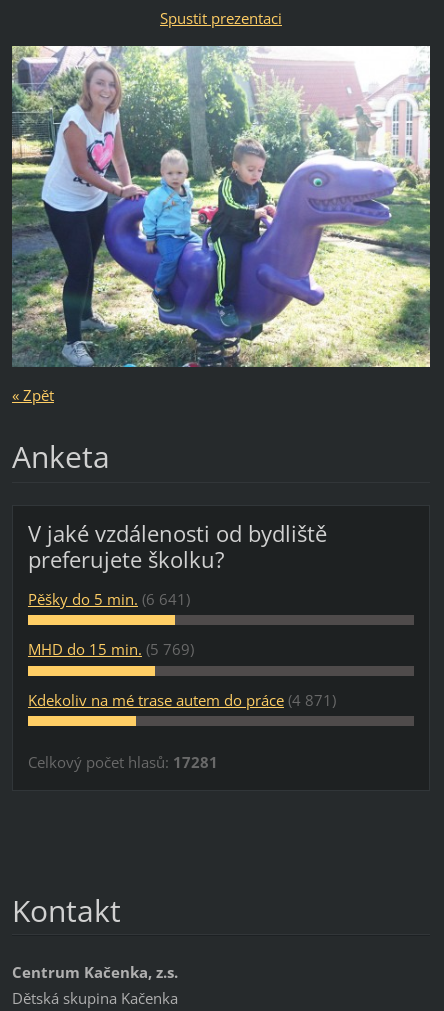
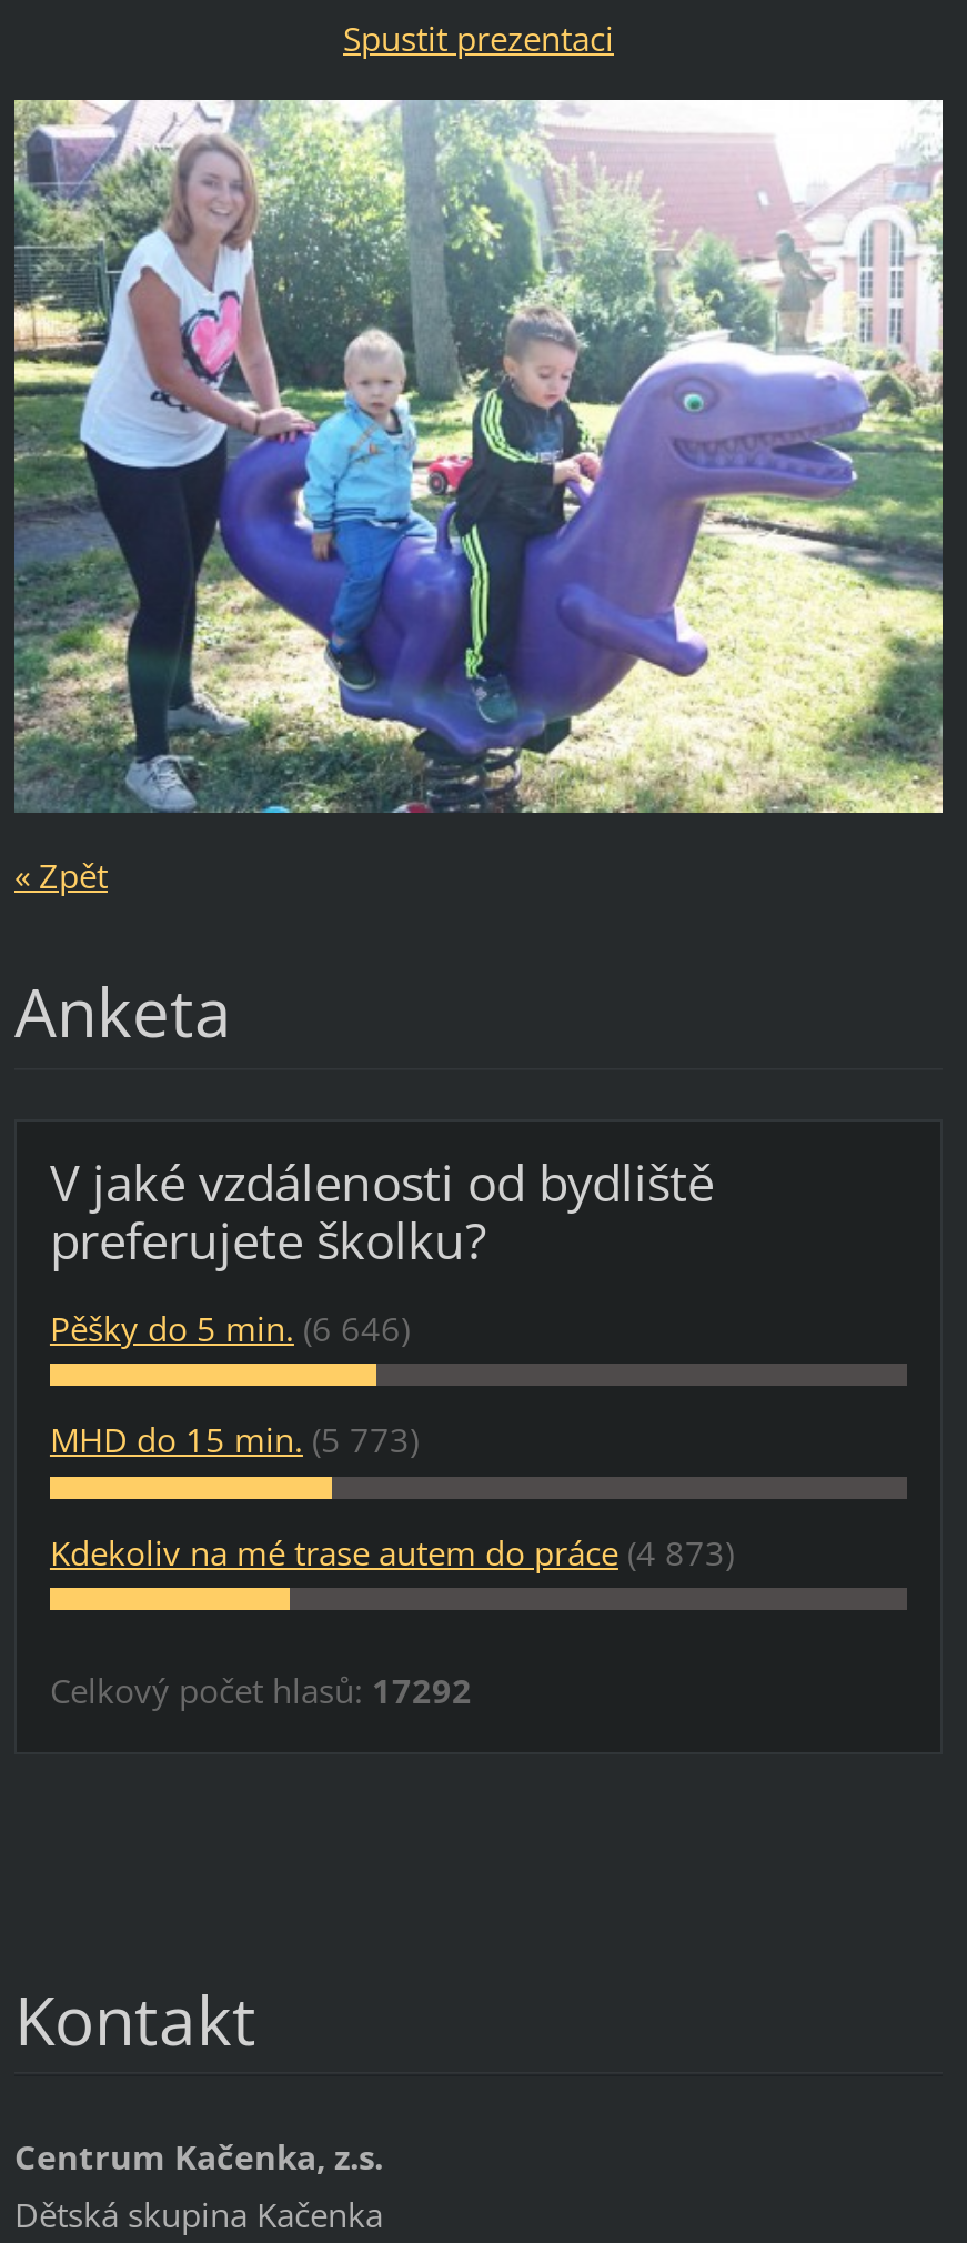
[28,589,190,609] Pěšky do 5 min. (6 641) -> [50,1306,410,1350] Pěšky do 5 min. (6 646)
[28,639,194,659] MHD do 15 min. (5 769) -> [50,1418,419,1462] MHD do 15 min. (5 773)
[28,690,336,710] Kdekoliv na mé trase autem do práce (4 871) -> [50,1530,734,1574] Kdekoliv na mé trase autem do práce (4 873)
[28,752,218,772] Celkový počet hlasů: 17281 -> [50,1667,472,1712] Celkový počet hlasů: 17292

